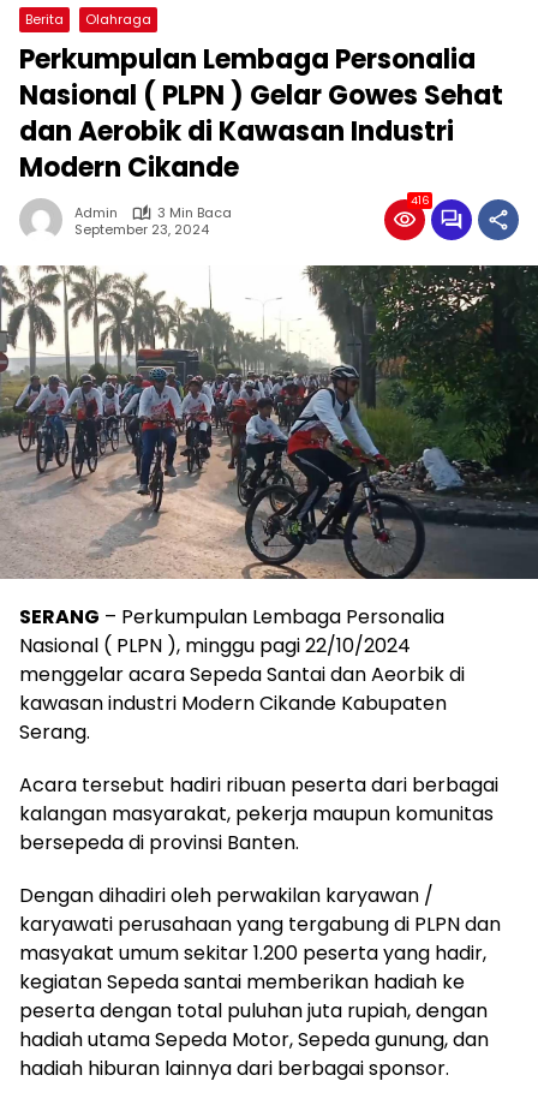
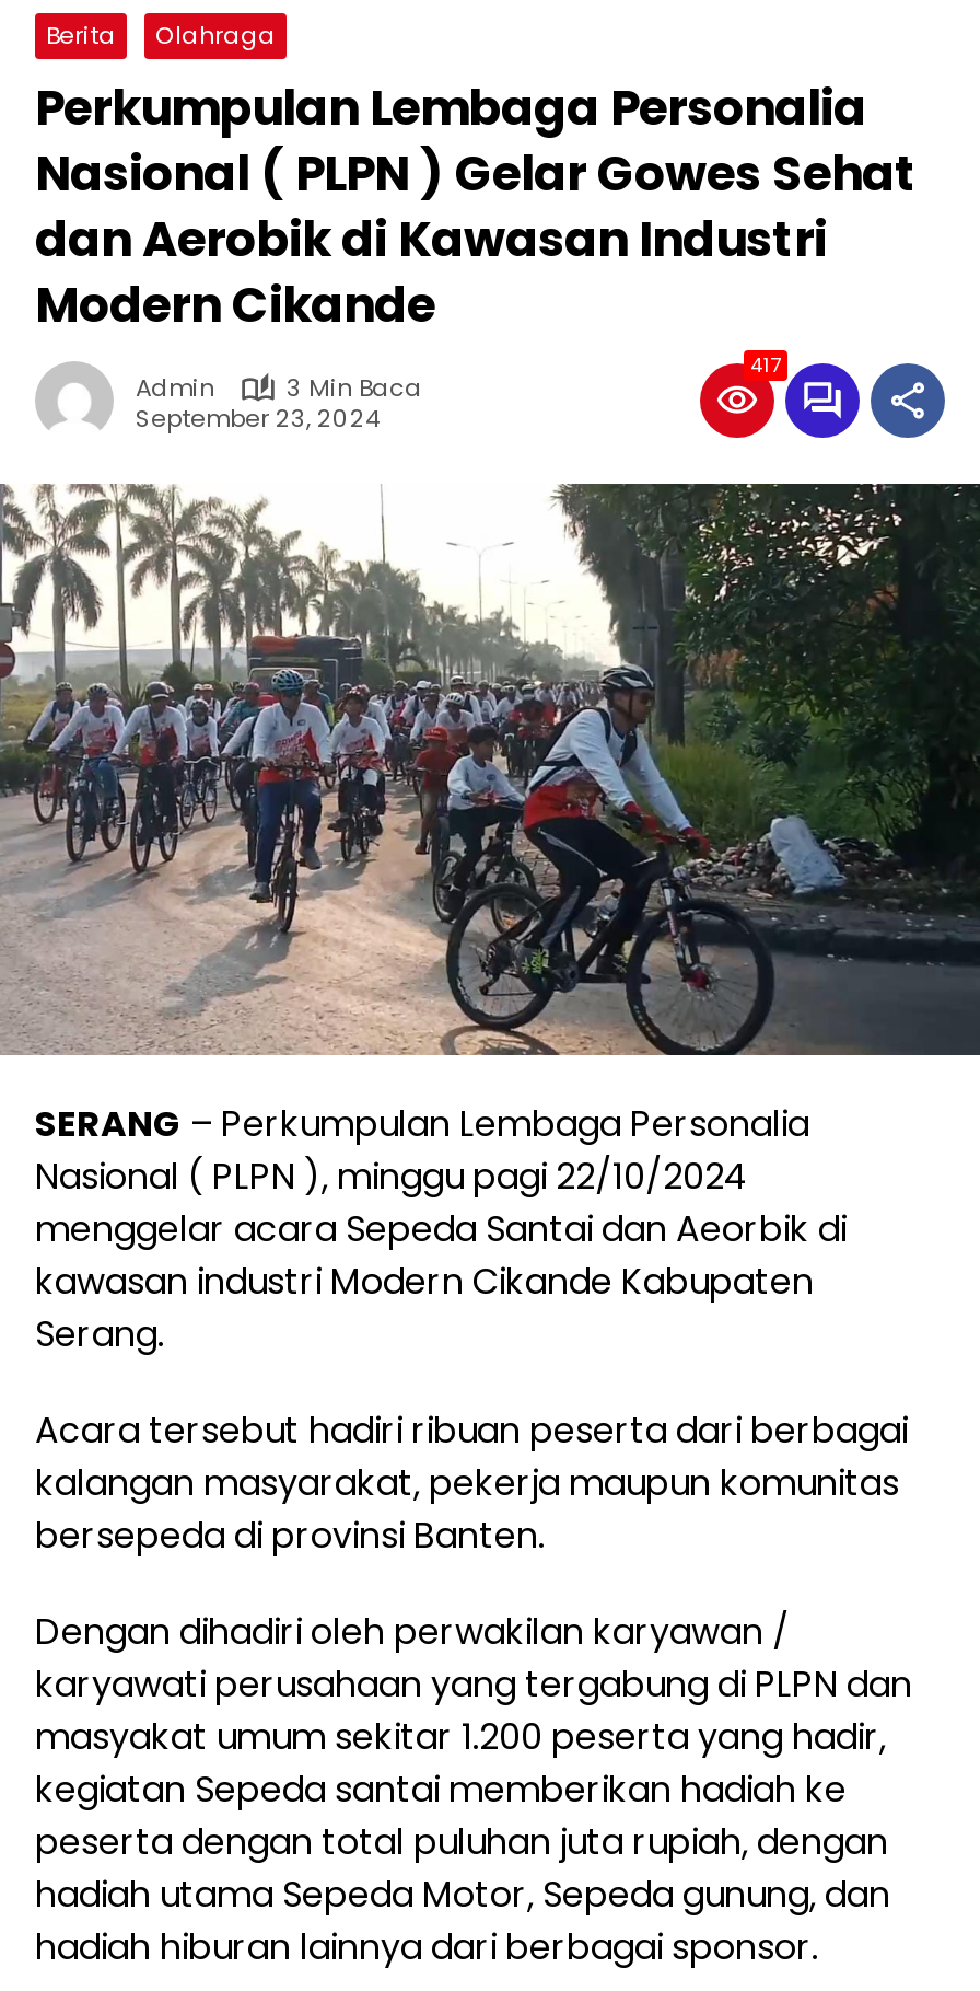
[411,193,429,208] 416 -> [750,352,781,379] 417

